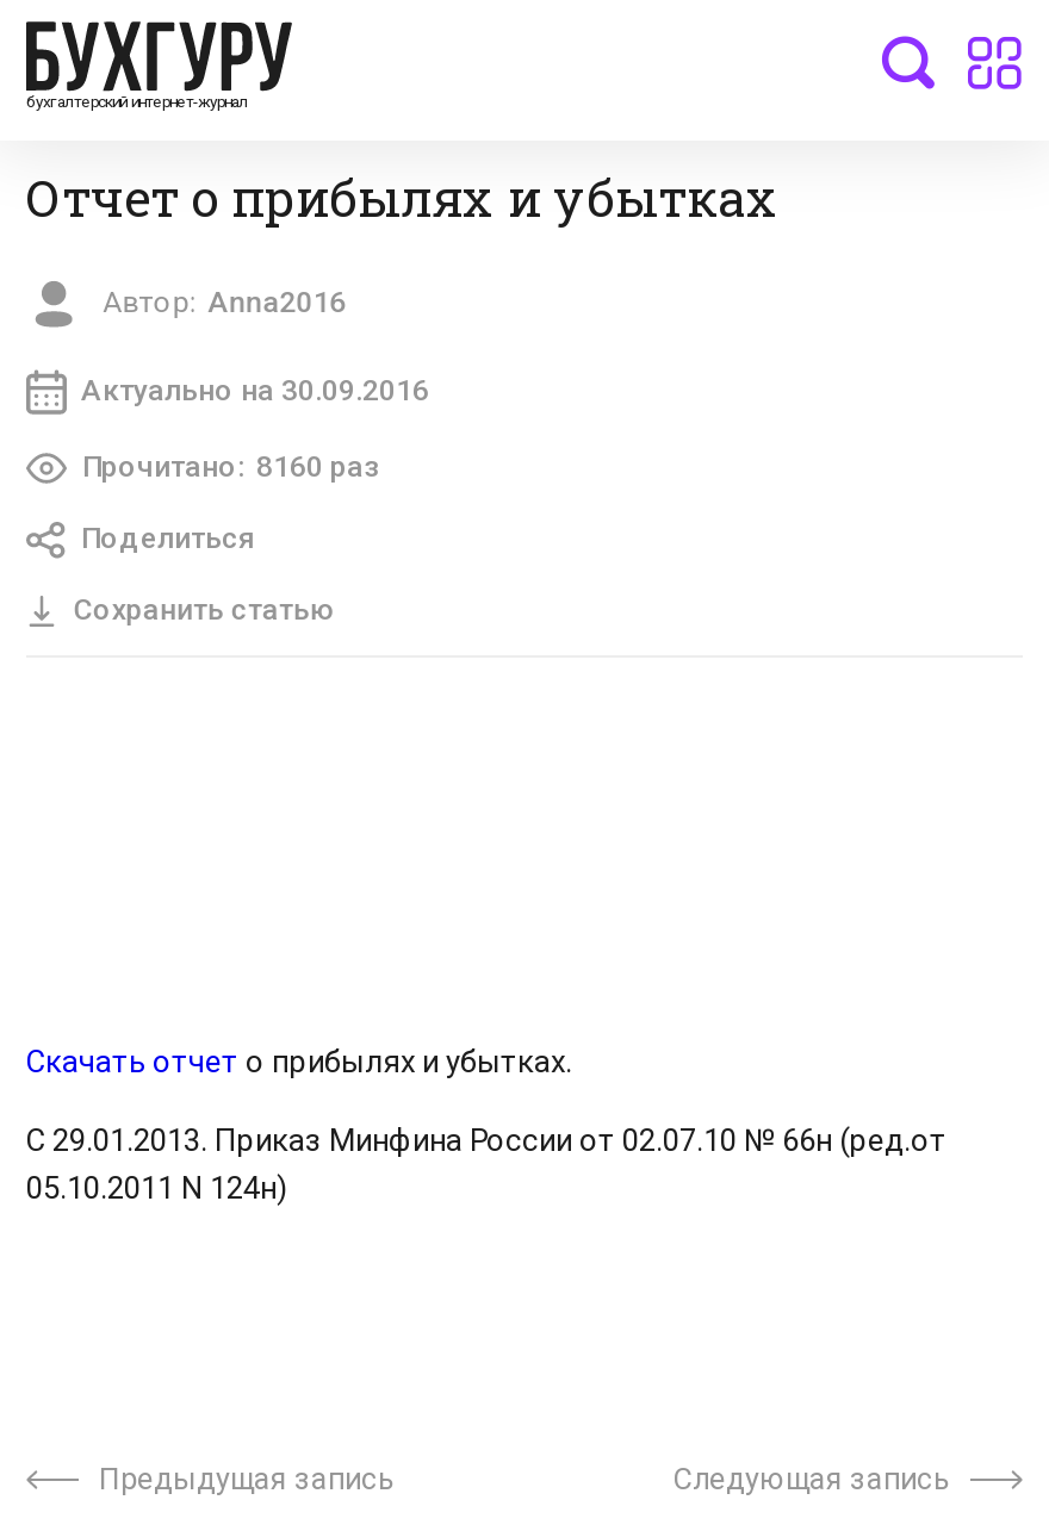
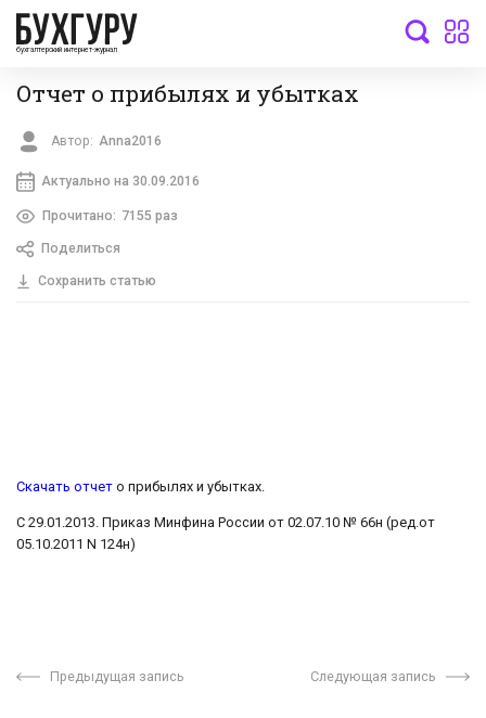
[82,449,380,483] Прочитано: 8160 раз -> [42,208,177,223] Прочитано: 7155 раз

